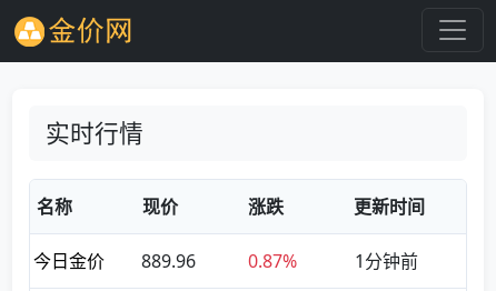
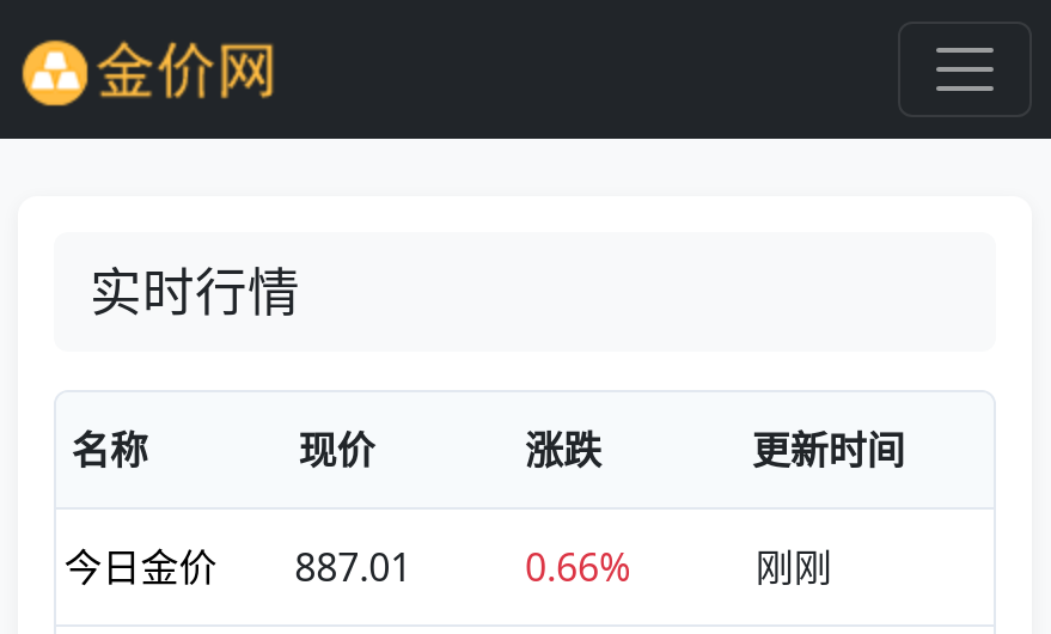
[141,248,419,273] 889.96 | 0.87% | 1分钟前 -> [294,540,832,592] 887.01 | 0.66% | 刚刚

